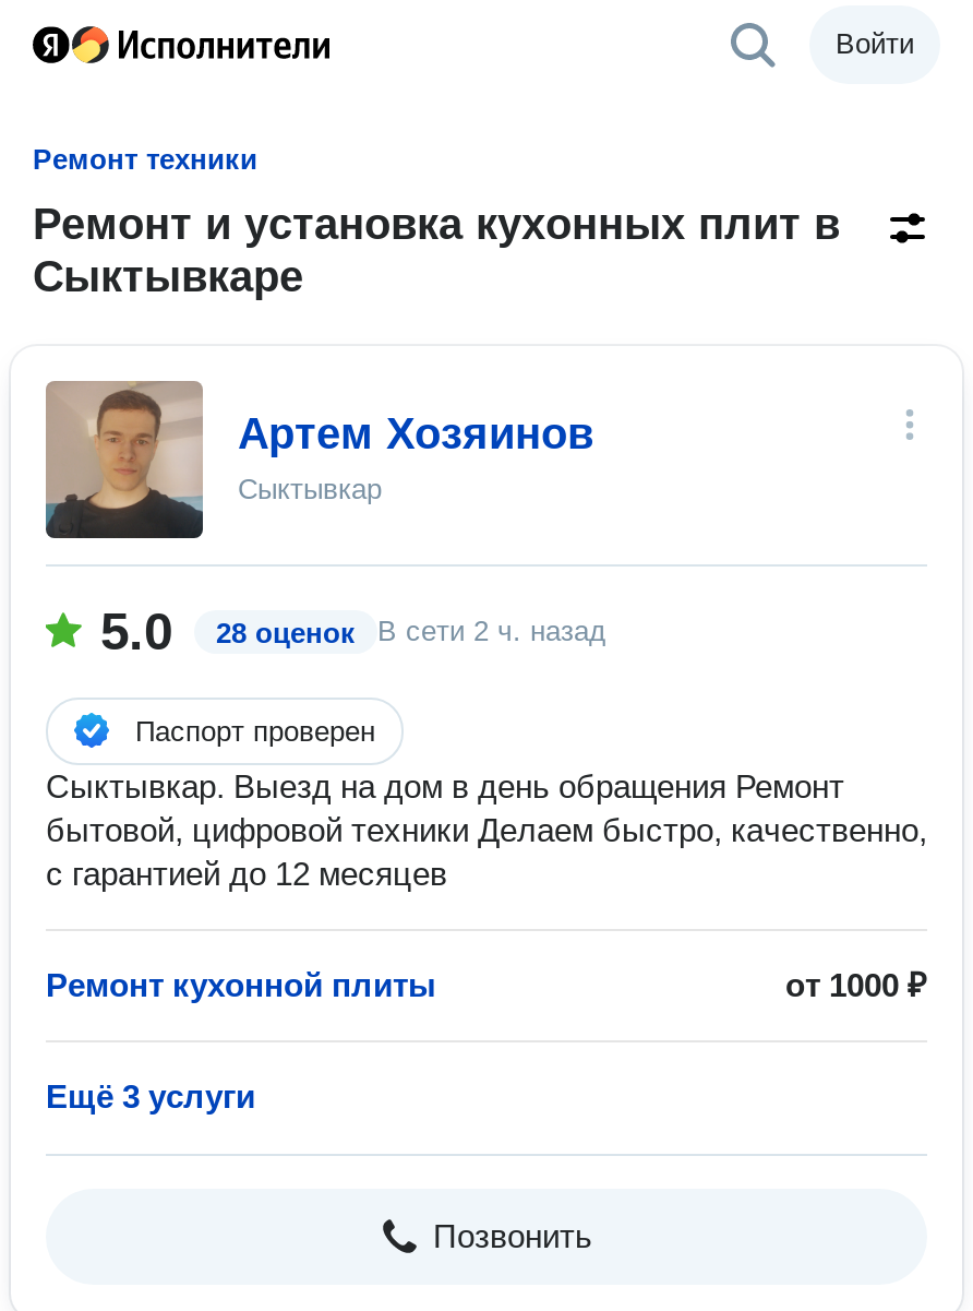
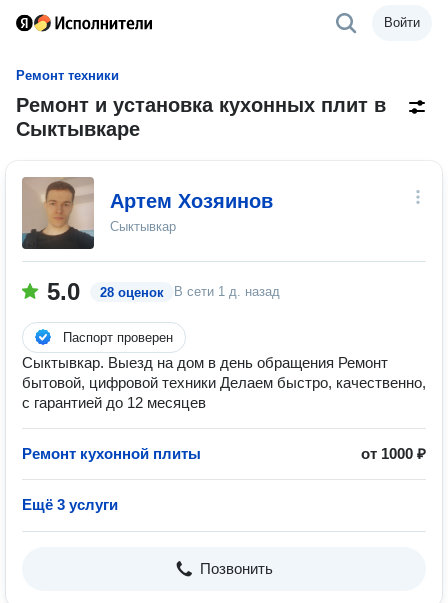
[100,601,606,660] 5.0 28 оценок В сети 2 ч. назад -> [47,278,280,305] 5.0 28 оценок В сети 1 д. назад

